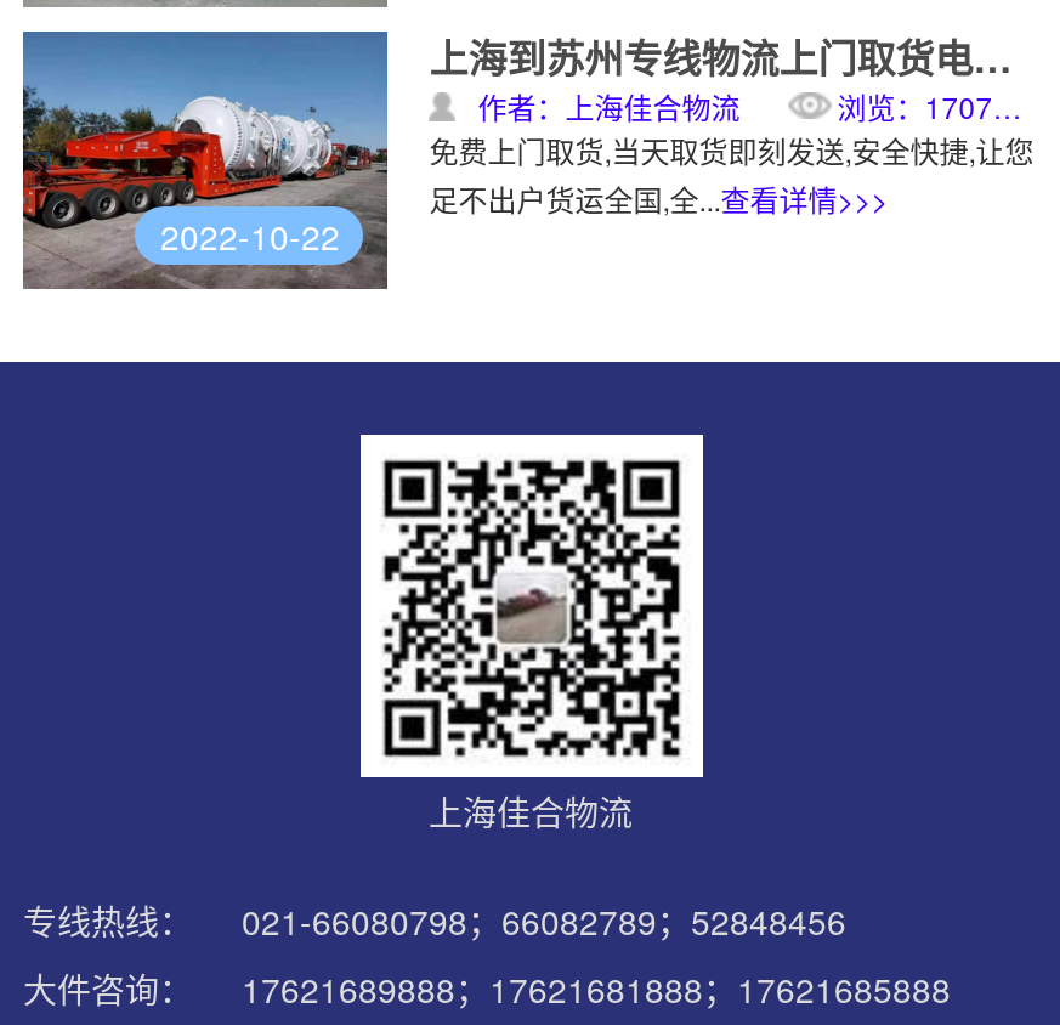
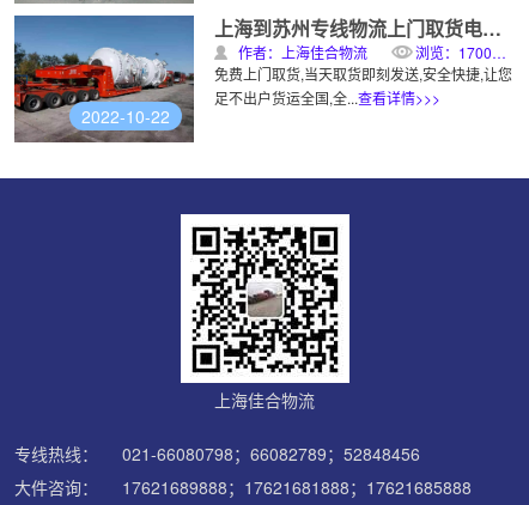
[837,85,992,127] 浏览：1707次 -> [416,42,492,62] 浏览：1700次

